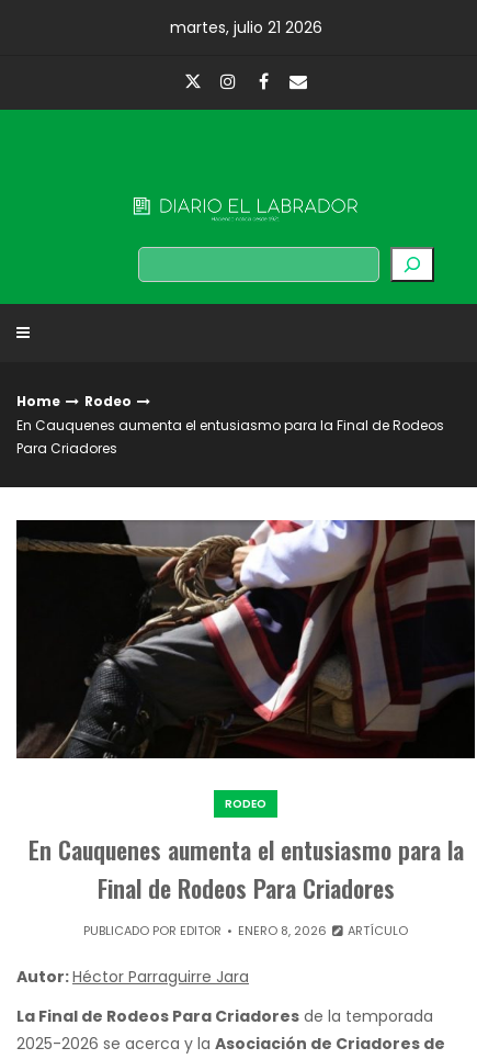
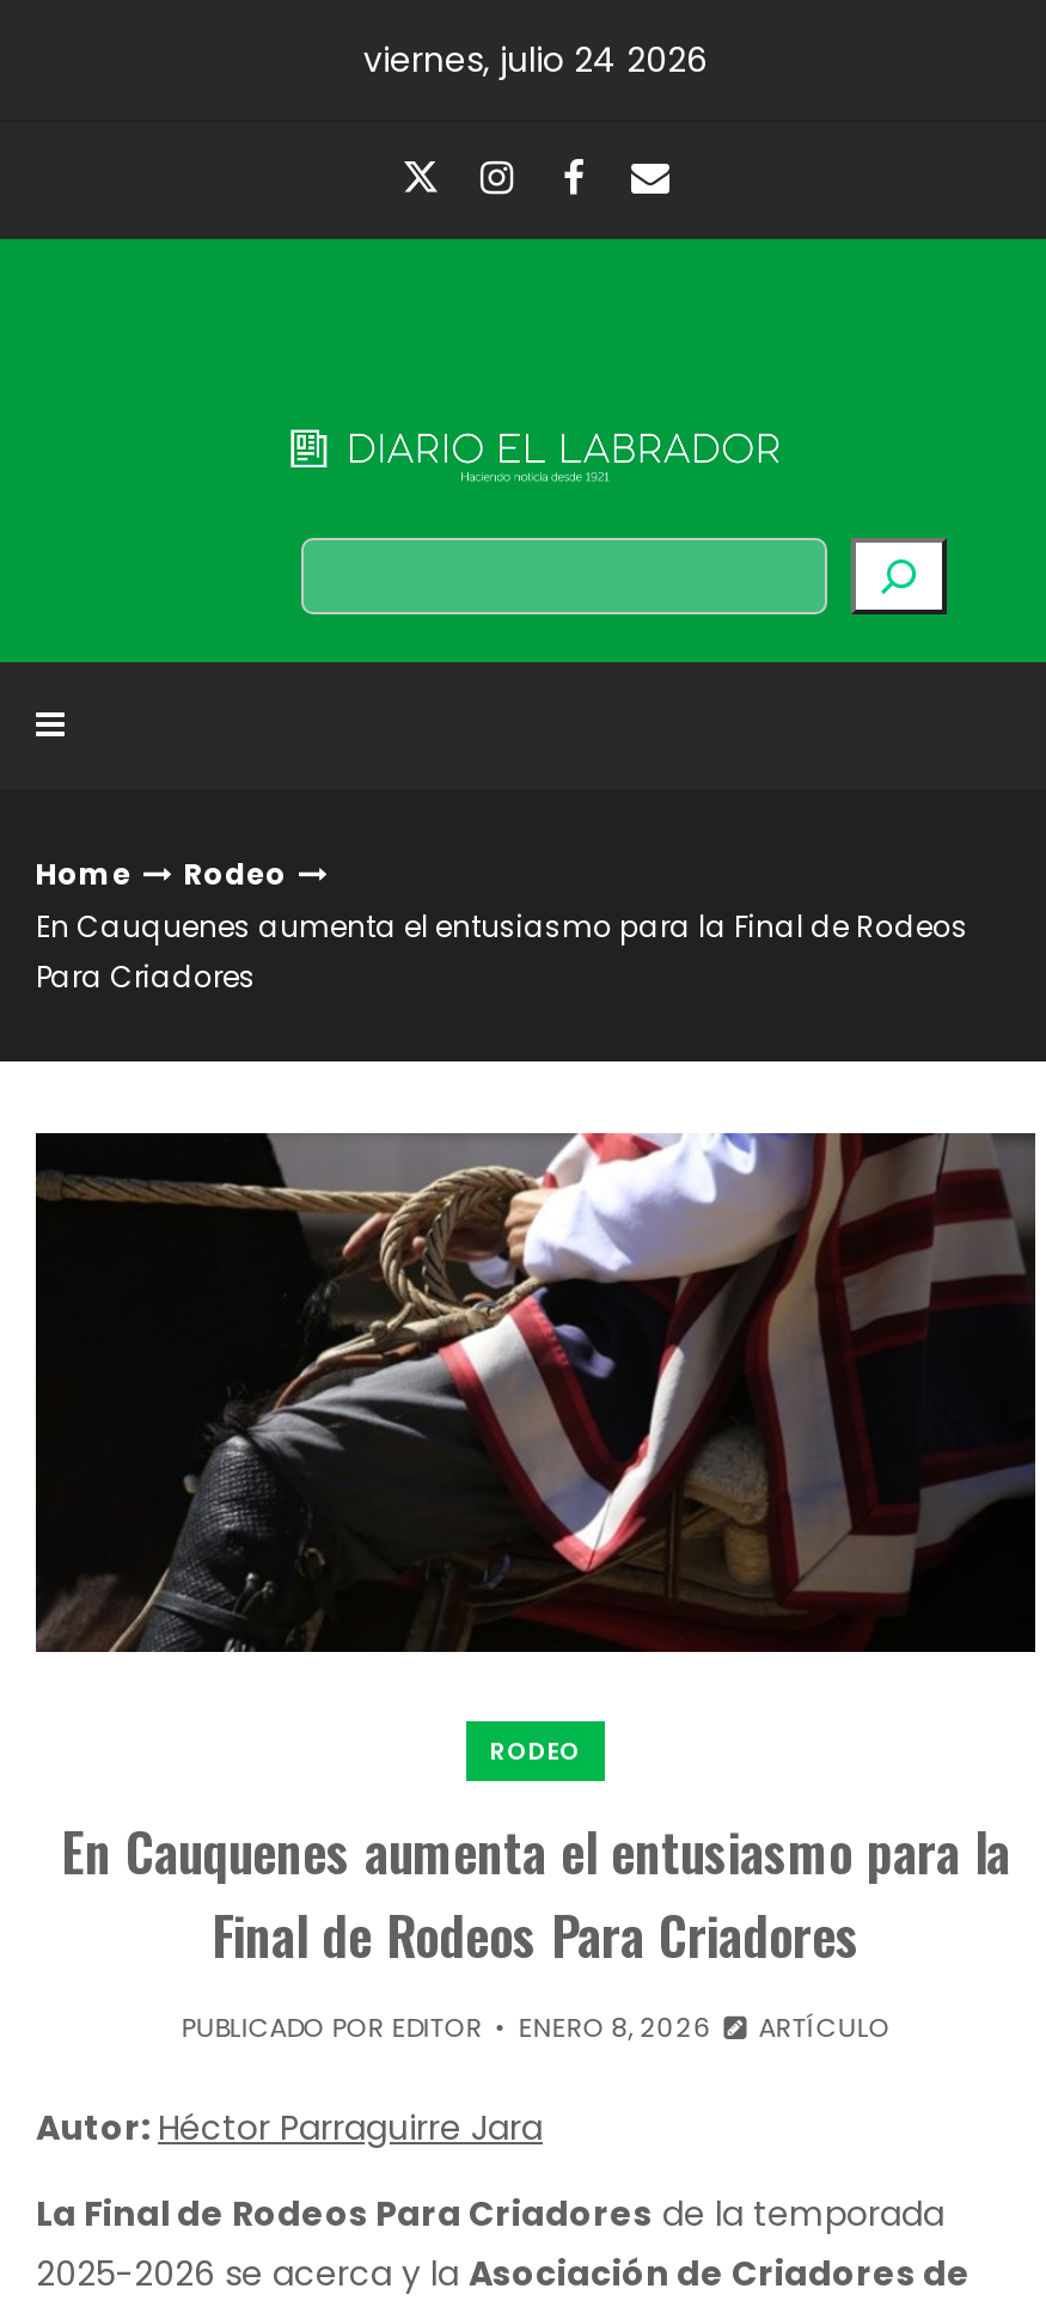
[169,16,322,38] martes, julio 21 2026 -> [363,36,708,84] viernes, julio 24 2026

